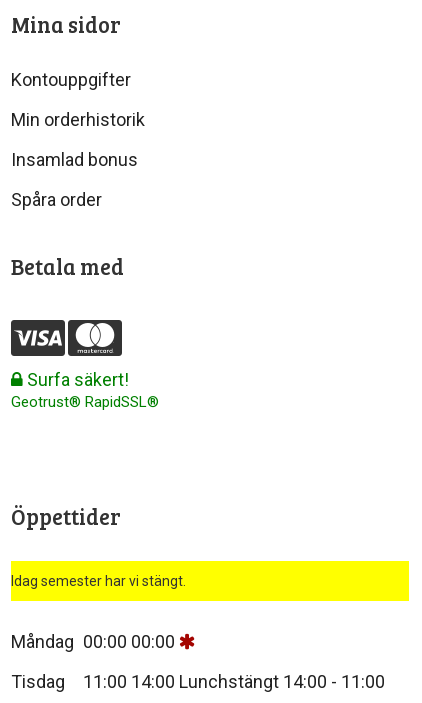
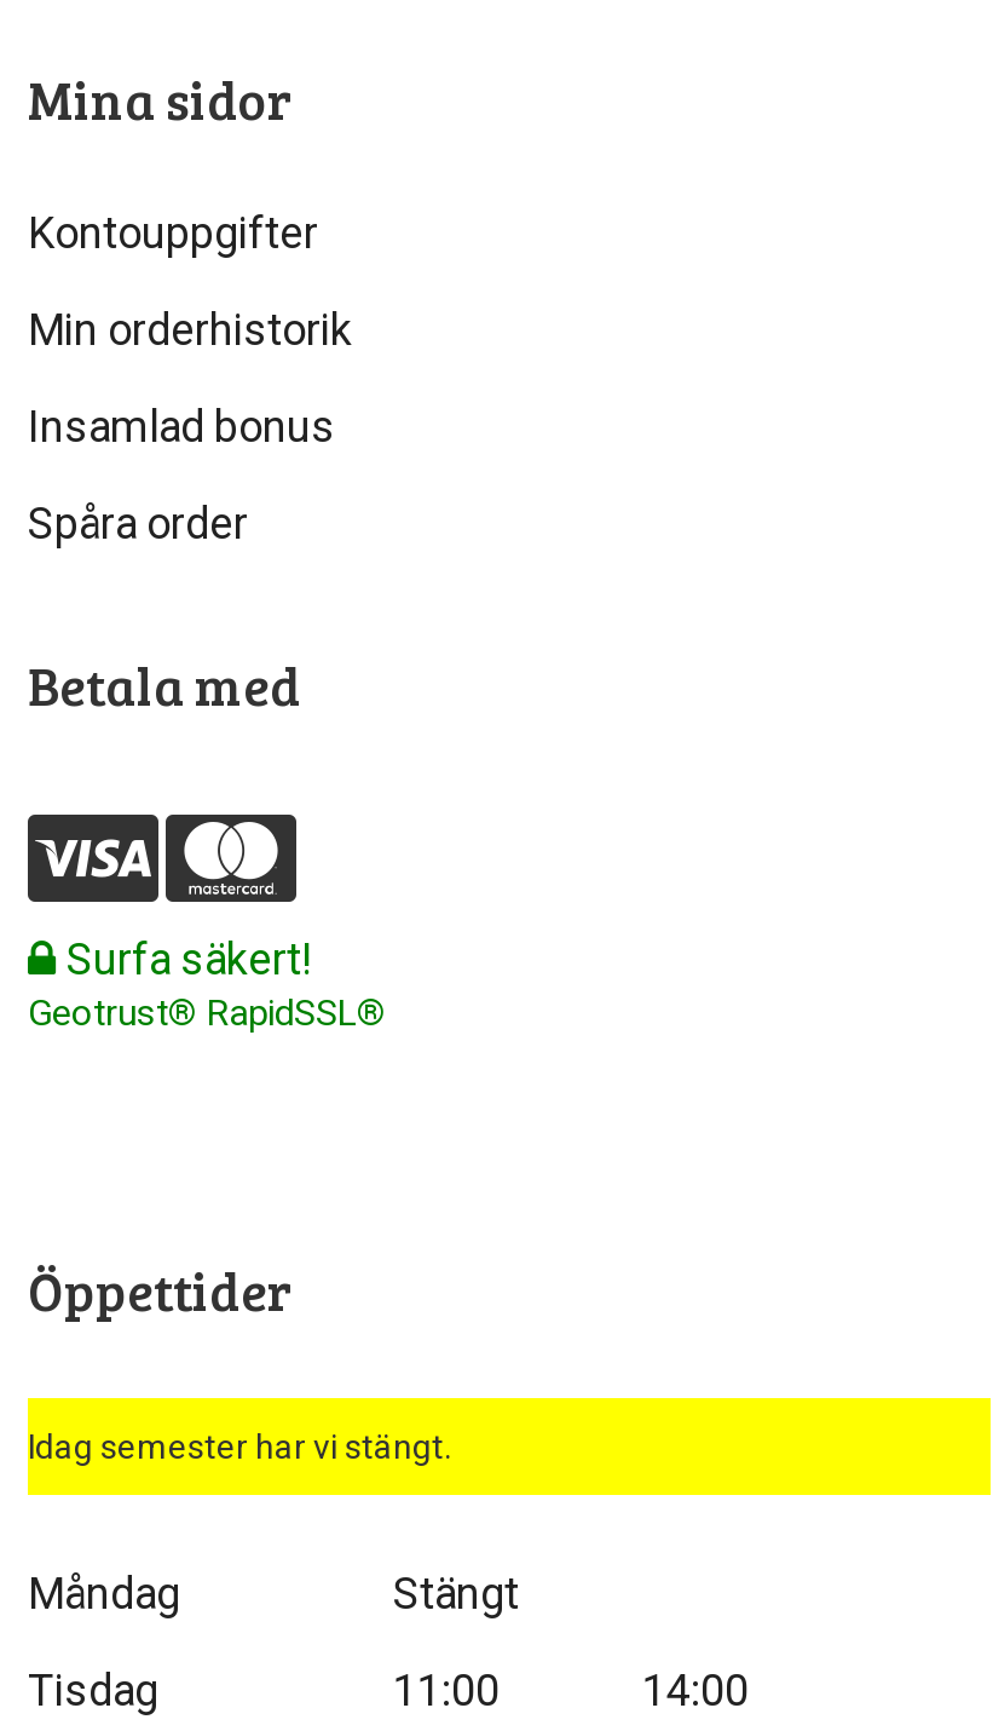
[11,631,175,652] Måndag 00:00 00:00 -> [28,1567,519,1618] Måndag | Stängt
[83,671,385,692] 11:00 14:00 Lunchstängt 14:00 - 11:00 -> [393,1664,749,1715] 11:00 | 14:00

